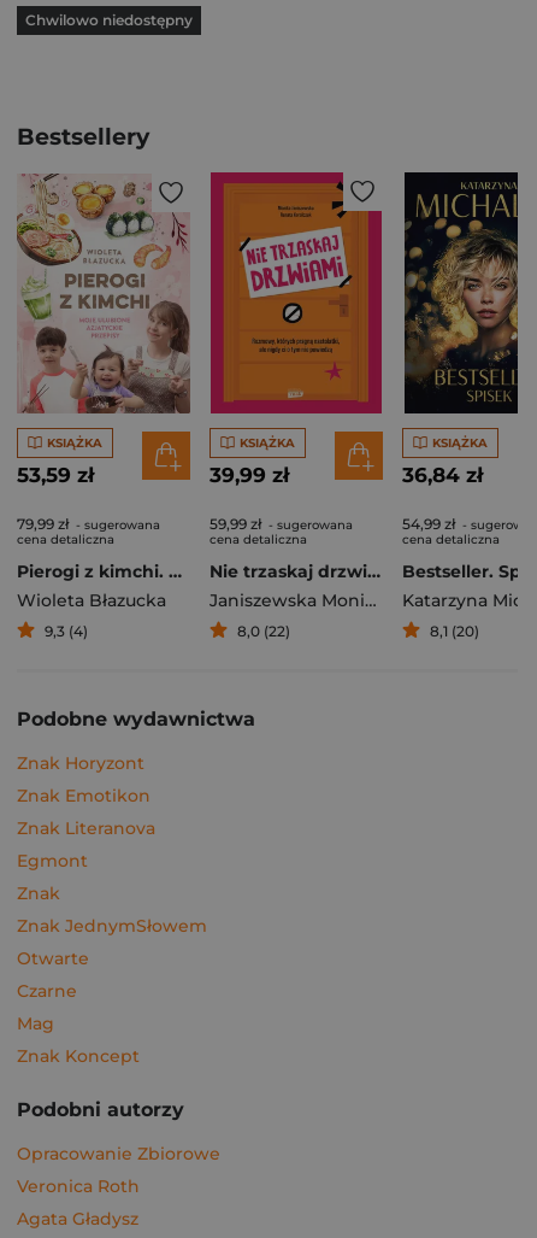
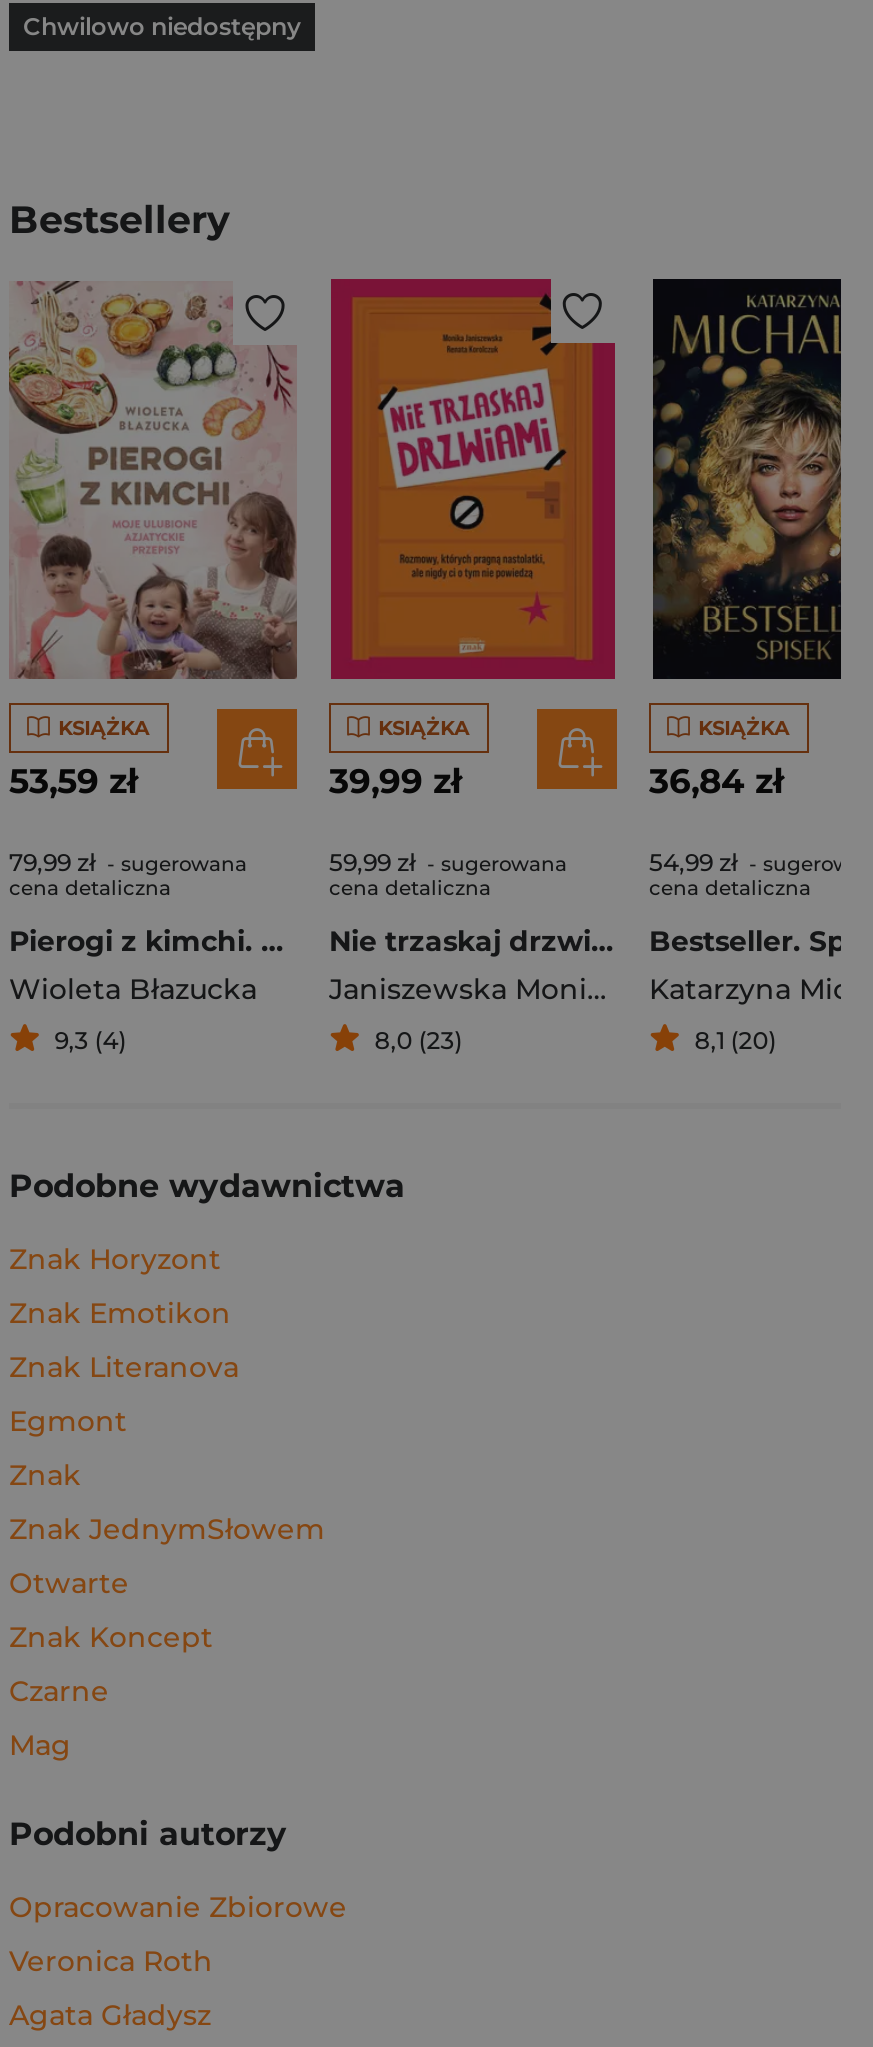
[237,622,290,640] 8,0 (22) -> [375,1025,463,1055] 8,0 (23)
moved [17,980,77,1034] -> [9,1673,109,1763]: Czarne | Mag
moved [17,1045,140,1067] -> [9,1619,213,1655]: Znak Koncept

